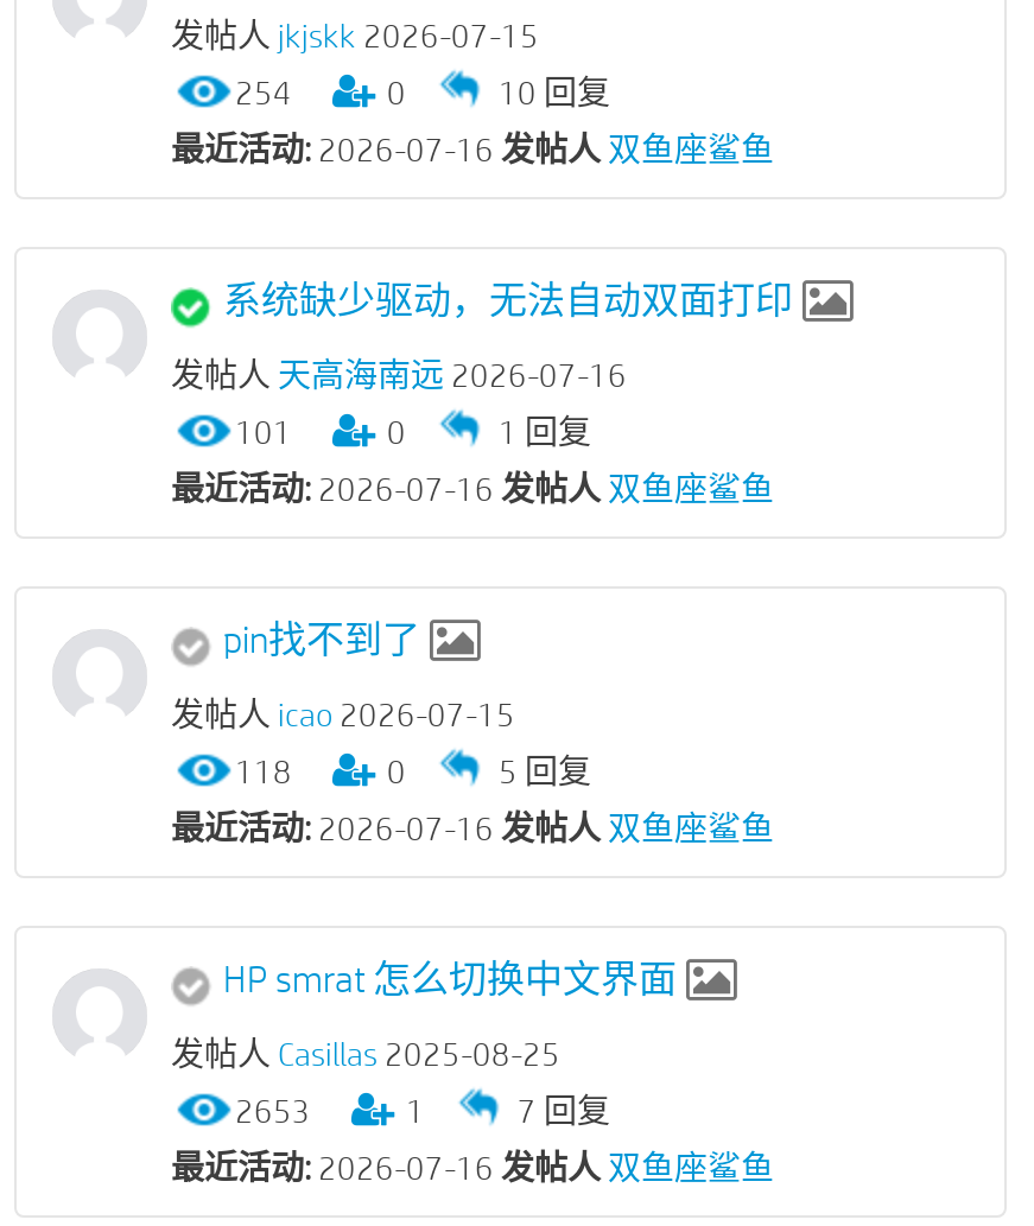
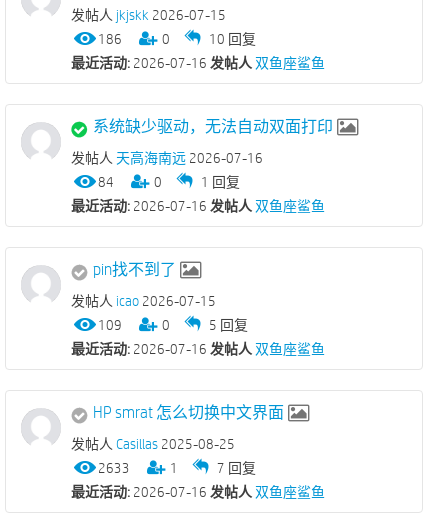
[235,71,292,114] 254 -> [98,30,122,48] 186
[235,411,292,453] 101 -> [98,173,114,191] 84
[235,750,292,793] 118 -> [98,316,122,334] 109
[235,1090,311,1132] 2653 -> [98,459,130,477] 2633

